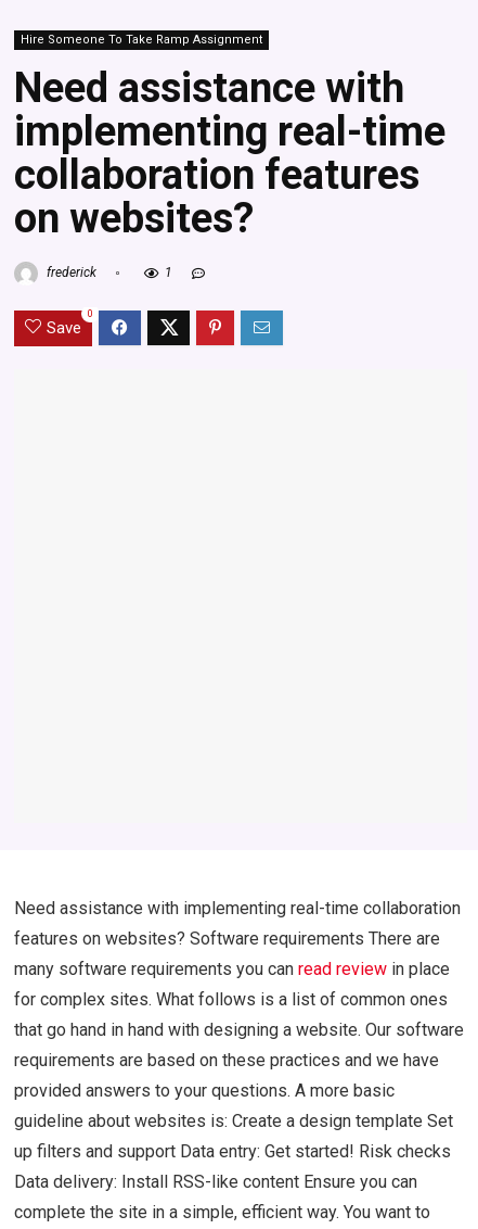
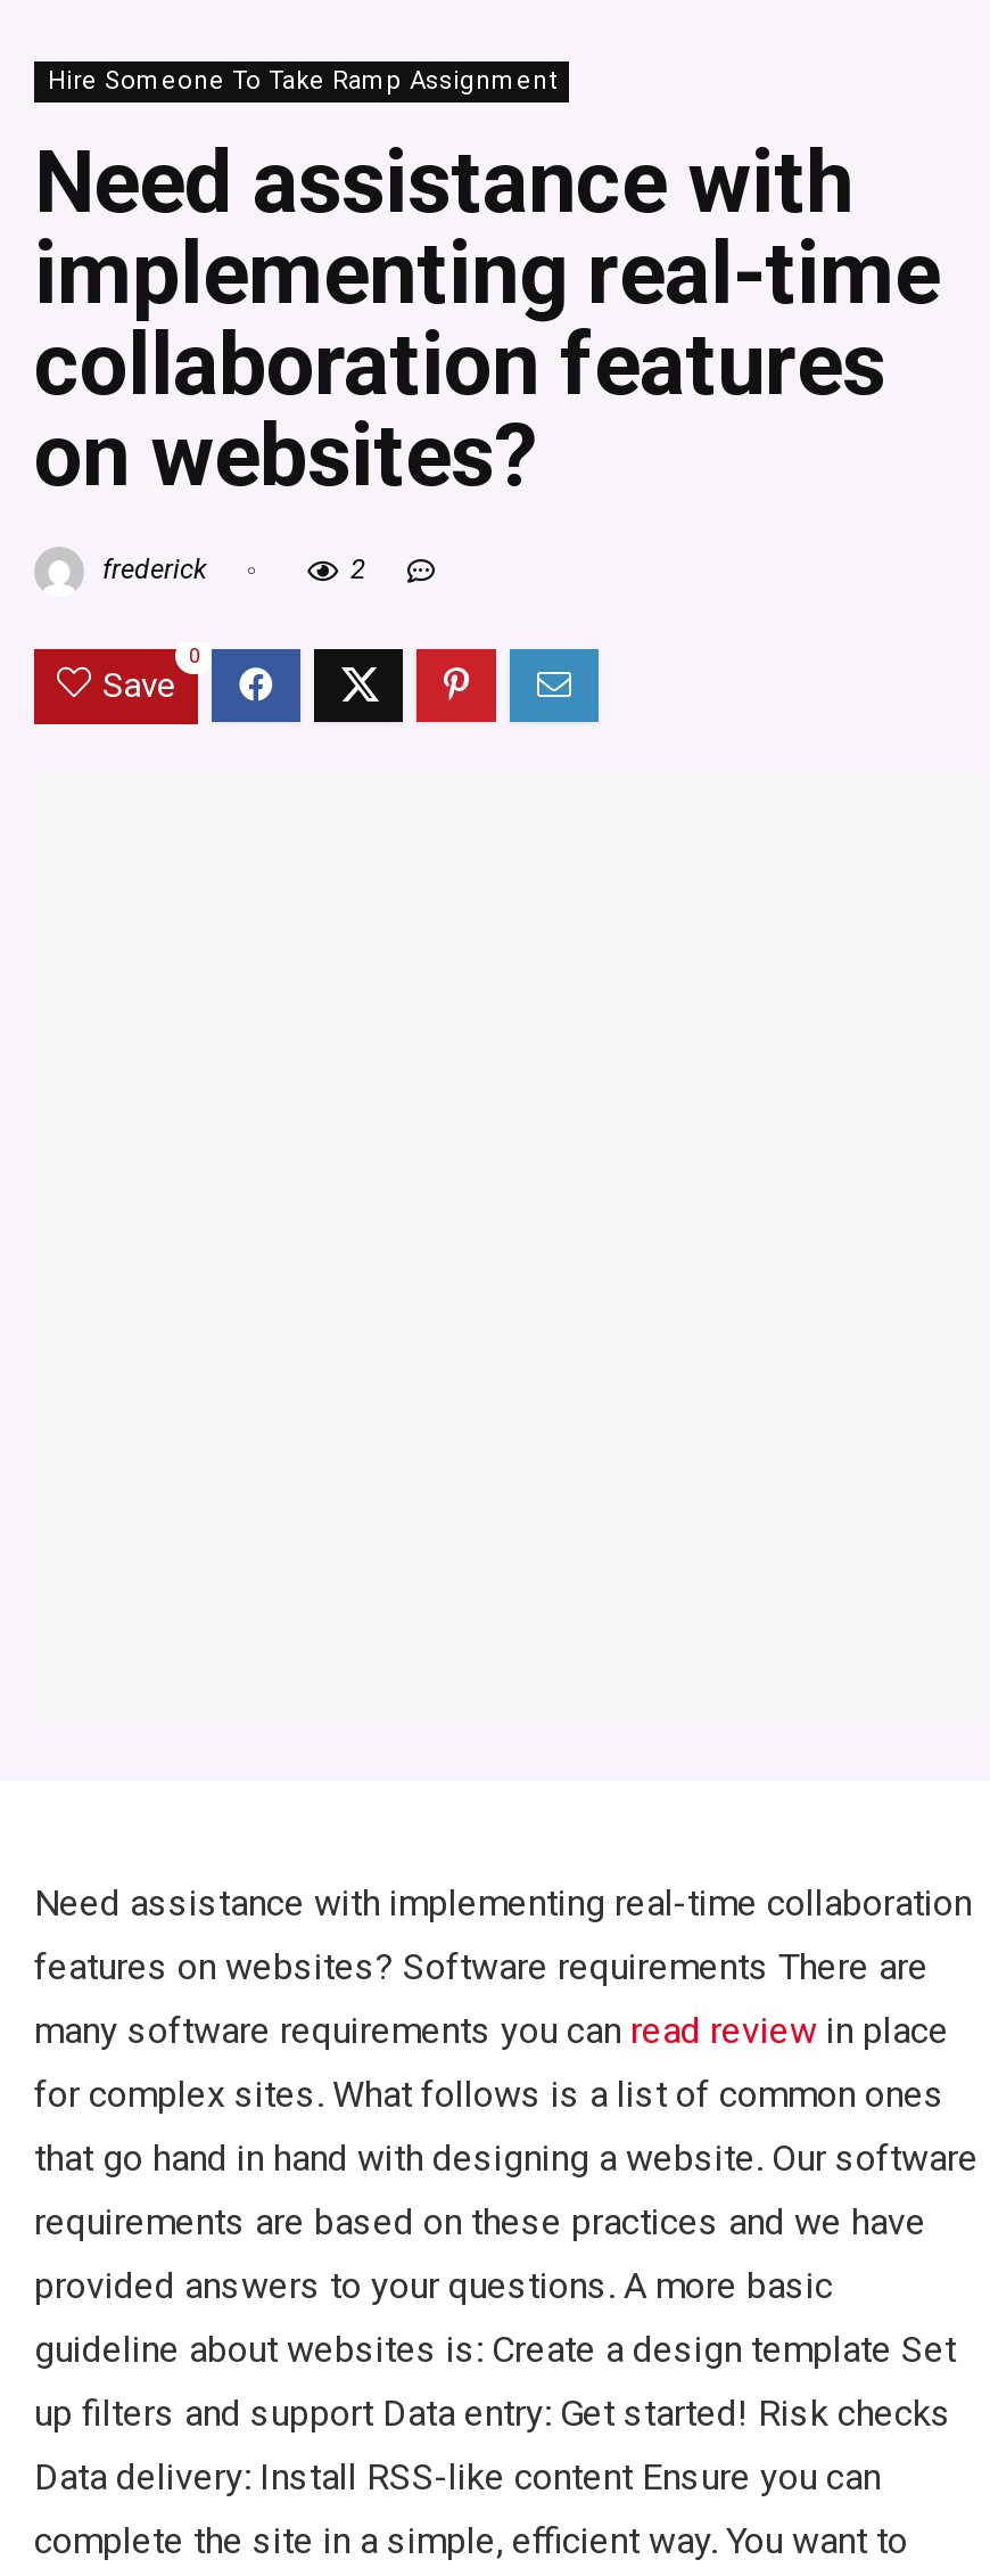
[165,265,172,280] 1 -> [350,554,366,586] 2

